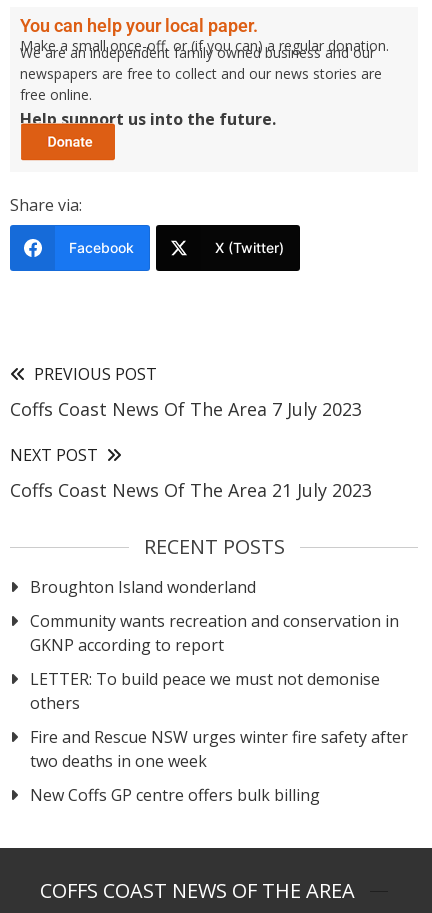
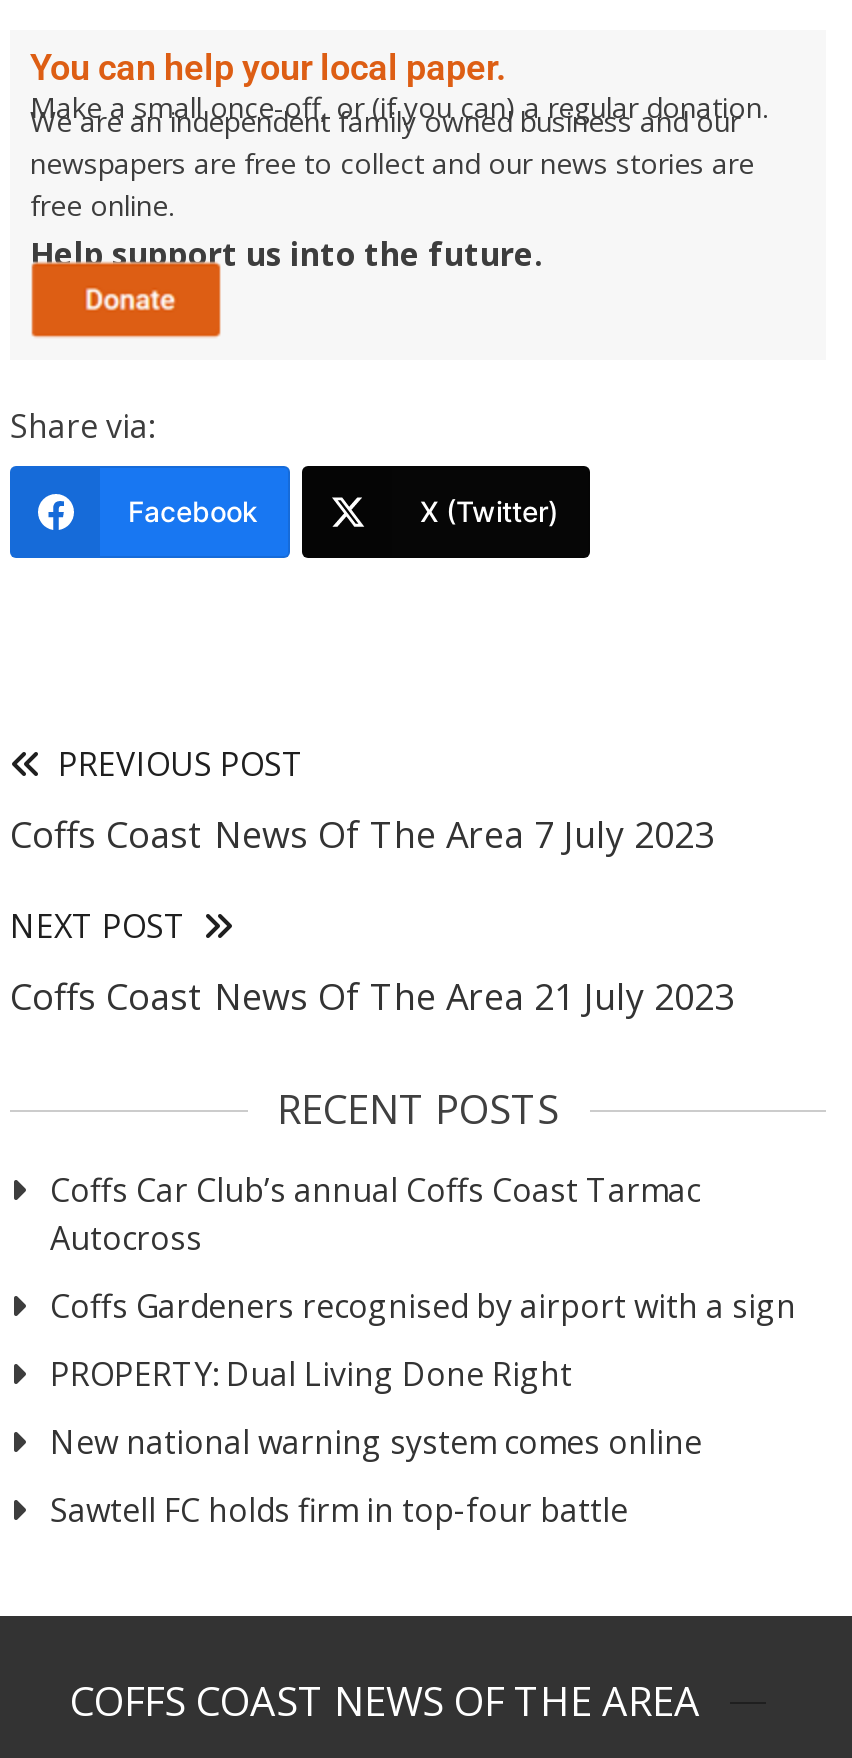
[30,575,256,597] Broughton Island wonderland -> [50,1169,700,1261] Coffs Car Club’s annual Coffs Coast Tarmac | Autocross
[30,609,399,655] Community wants recreation and conservation in | GKNP according to report -> [50,1285,796,1329] Coffs Gardeners recognised by airport with a sign
[30,667,380,713] LETTER: To build peace we must not demonise | others -> [50,1353,572,1397] PROPERTY: Dual Living Done Right
[30,725,408,771] Fire and Rescue NSW urges winter fire safety after | two deaths in one week -> [50,1421,702,1465] New national warning system comes online
[30,783,320,805] New Coffs GP centre offers bulk billing -> [50,1489,628,1533] Sawtell FC holds firm in top-four battle

